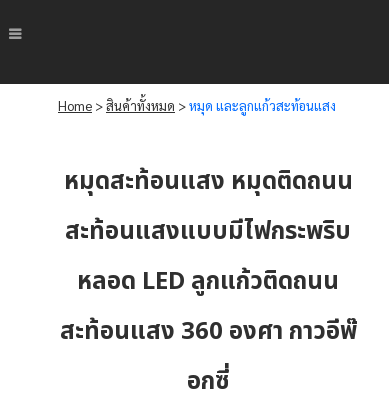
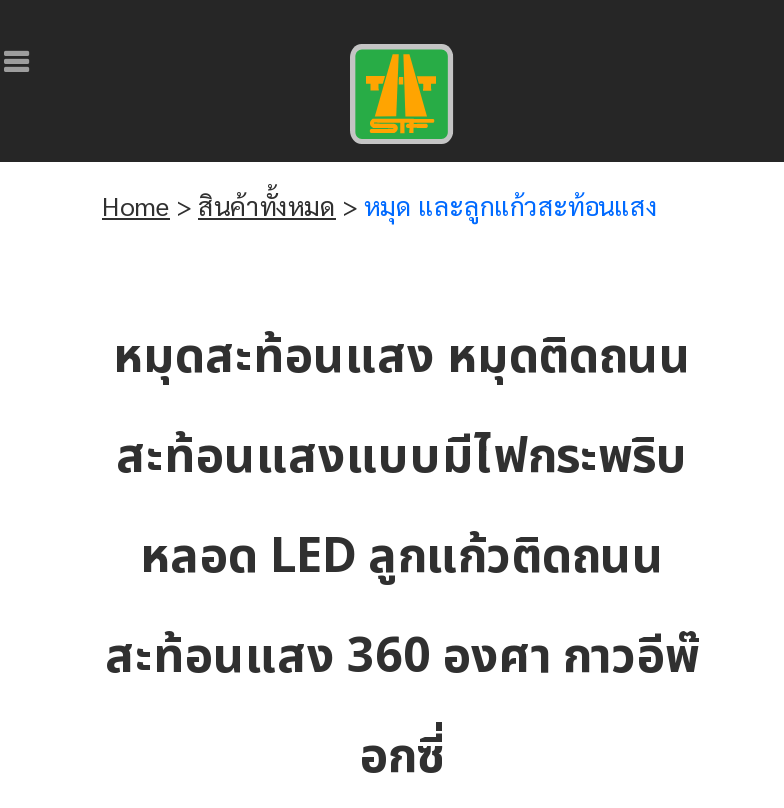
none -> [348,42,456,146] [image]

